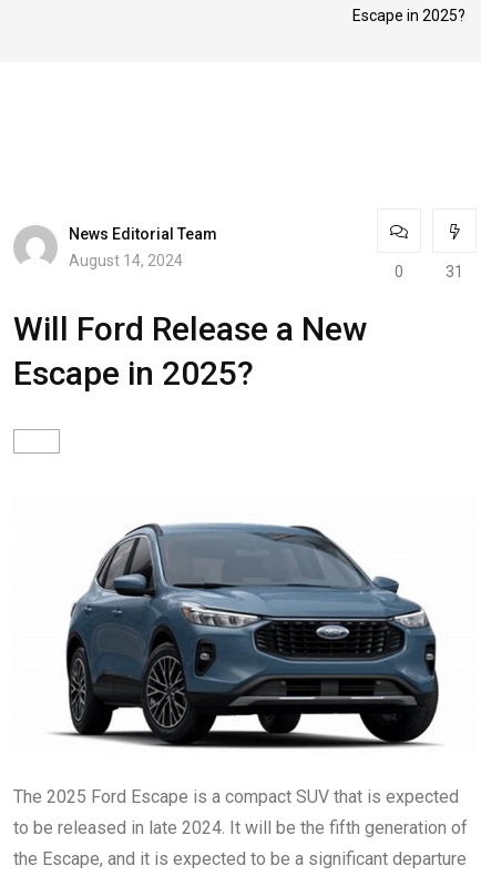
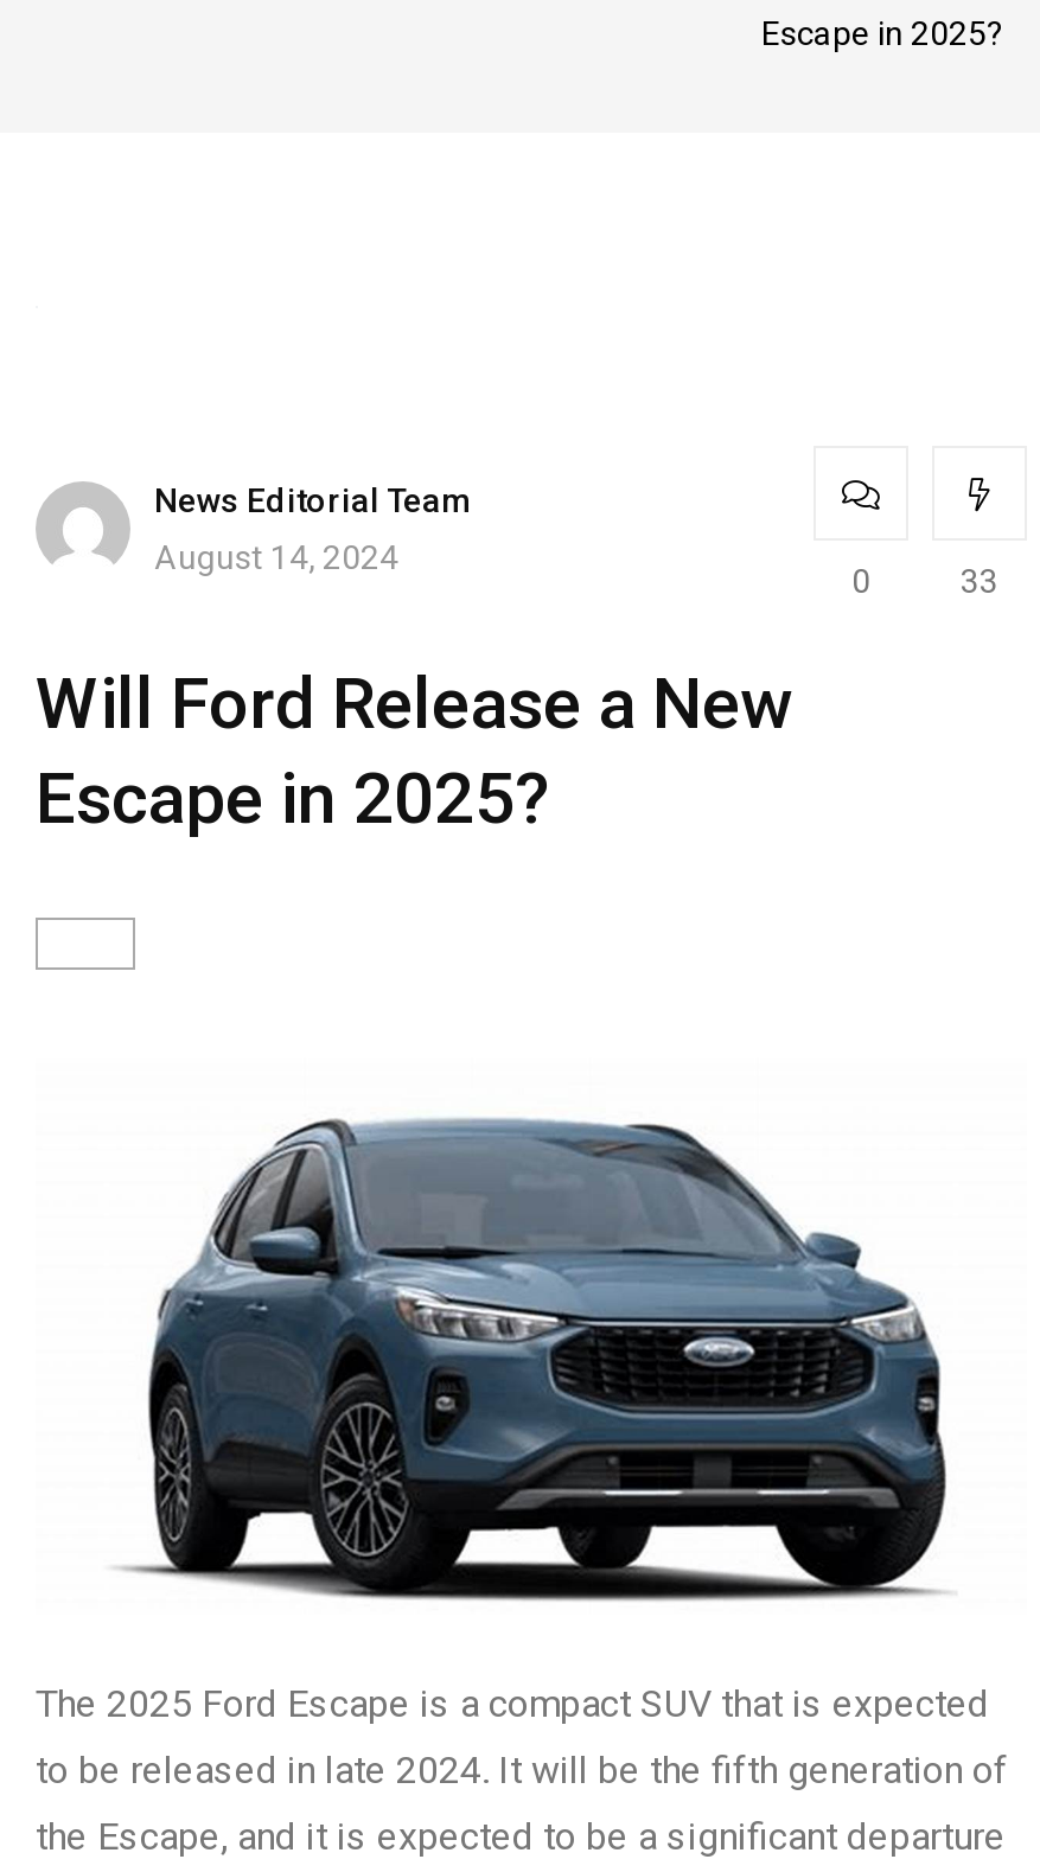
[446,263,463,281] 31 -> [961,562,998,600] 33

